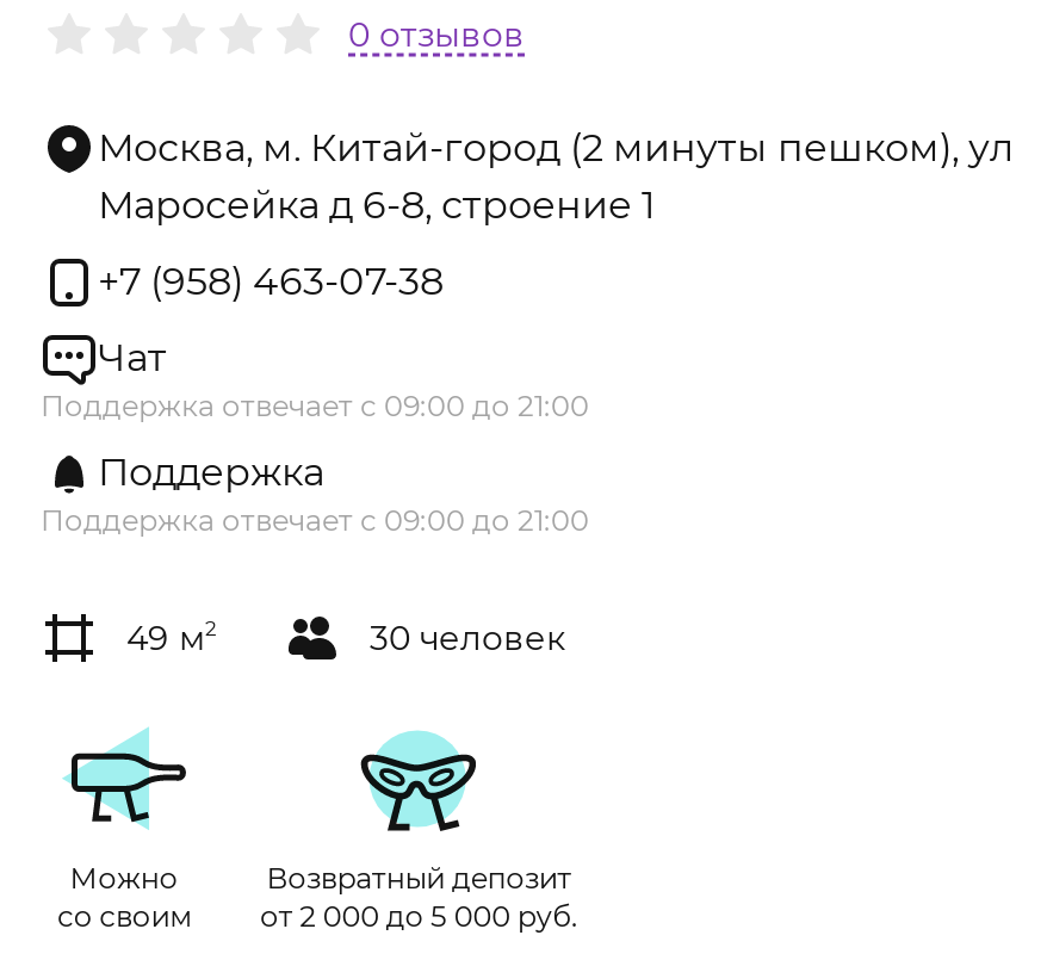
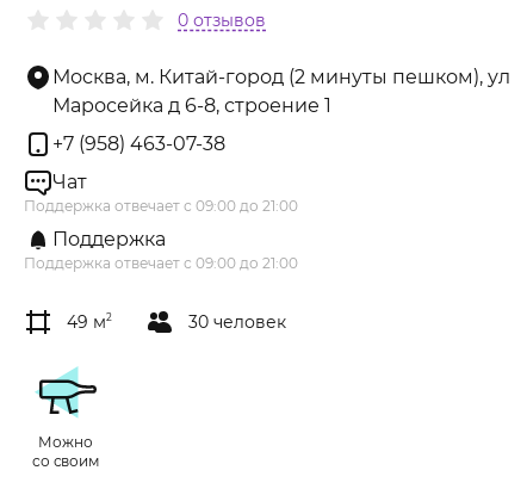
[260,729,578,933] [image] | Возвратный депозит | от 2 000 до 5 000 руб. -> none

